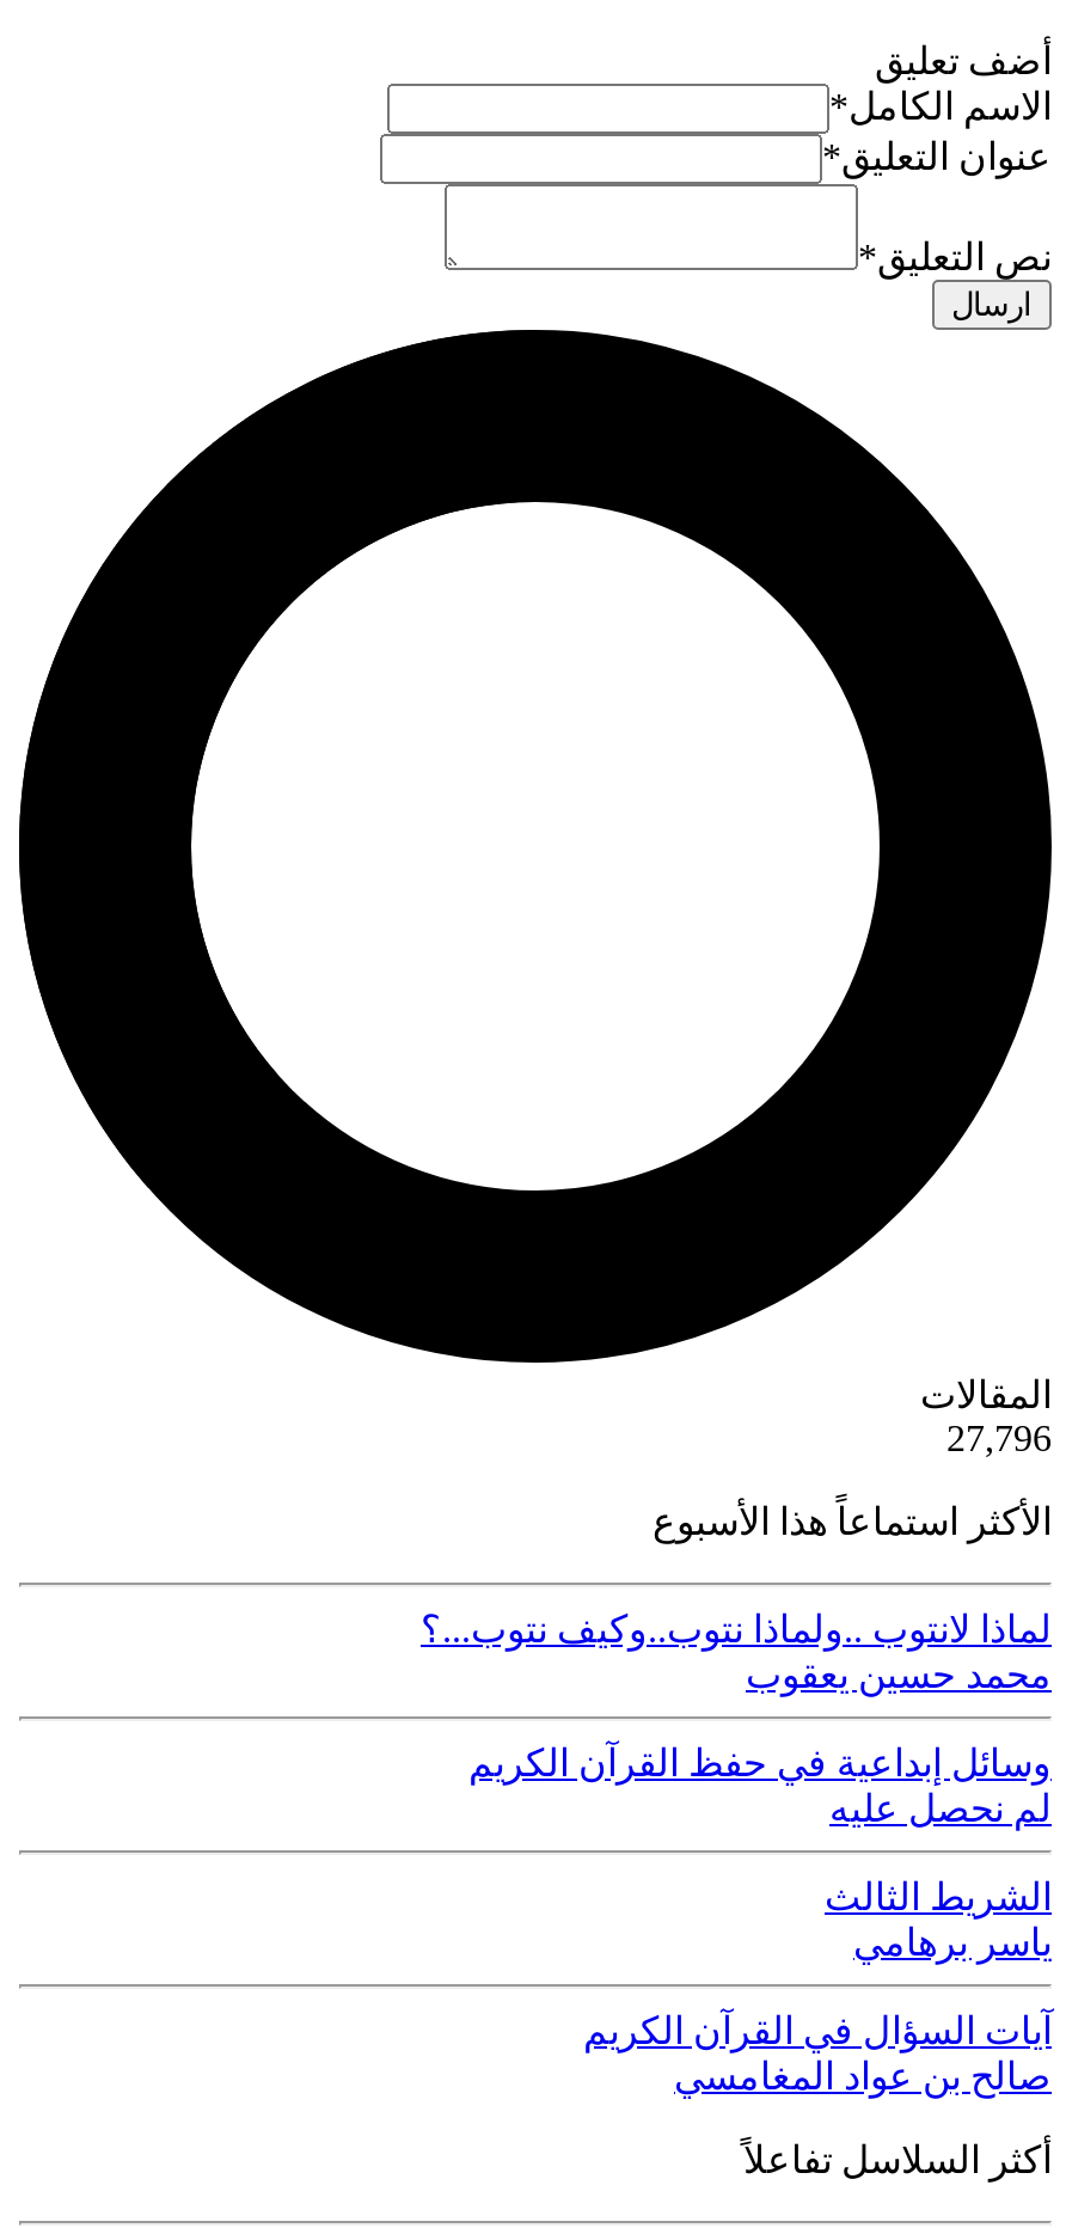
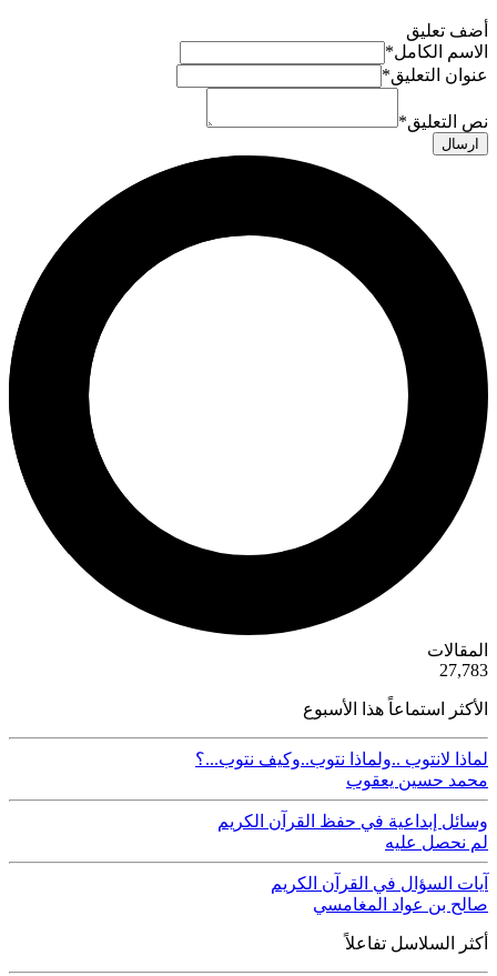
[946,1417,1052,1457] 27,796 -> [439,660,488,679] 27,783
[825,1876,1052,1962] الشريط الثالث | ياسر برهامي -> none

